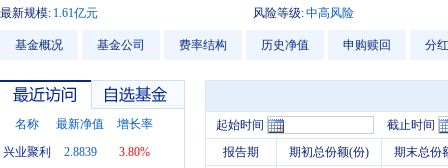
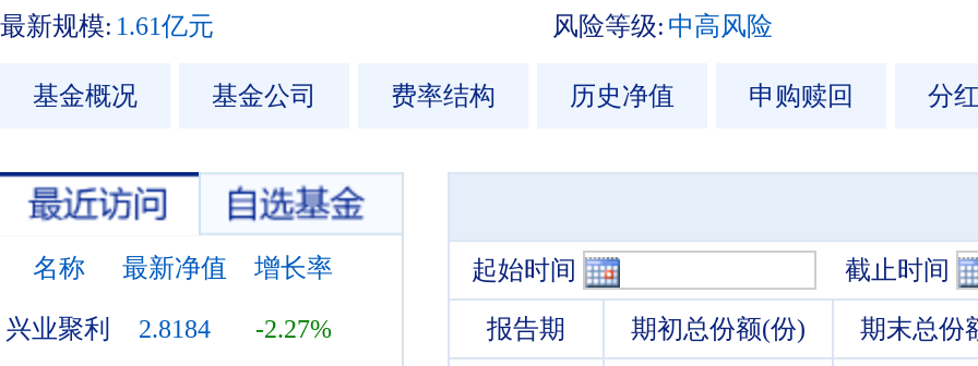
[63,145,96,159] 2.8839 -> [139,314,211,344] 2.8184
[119,145,150,159] 3.80% -> [255,314,332,344] -2.27%

